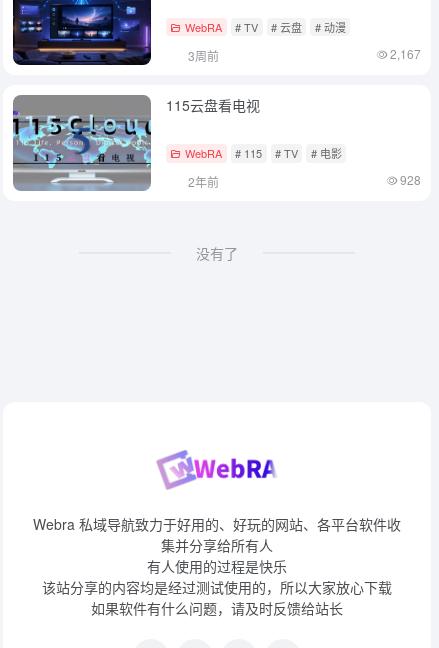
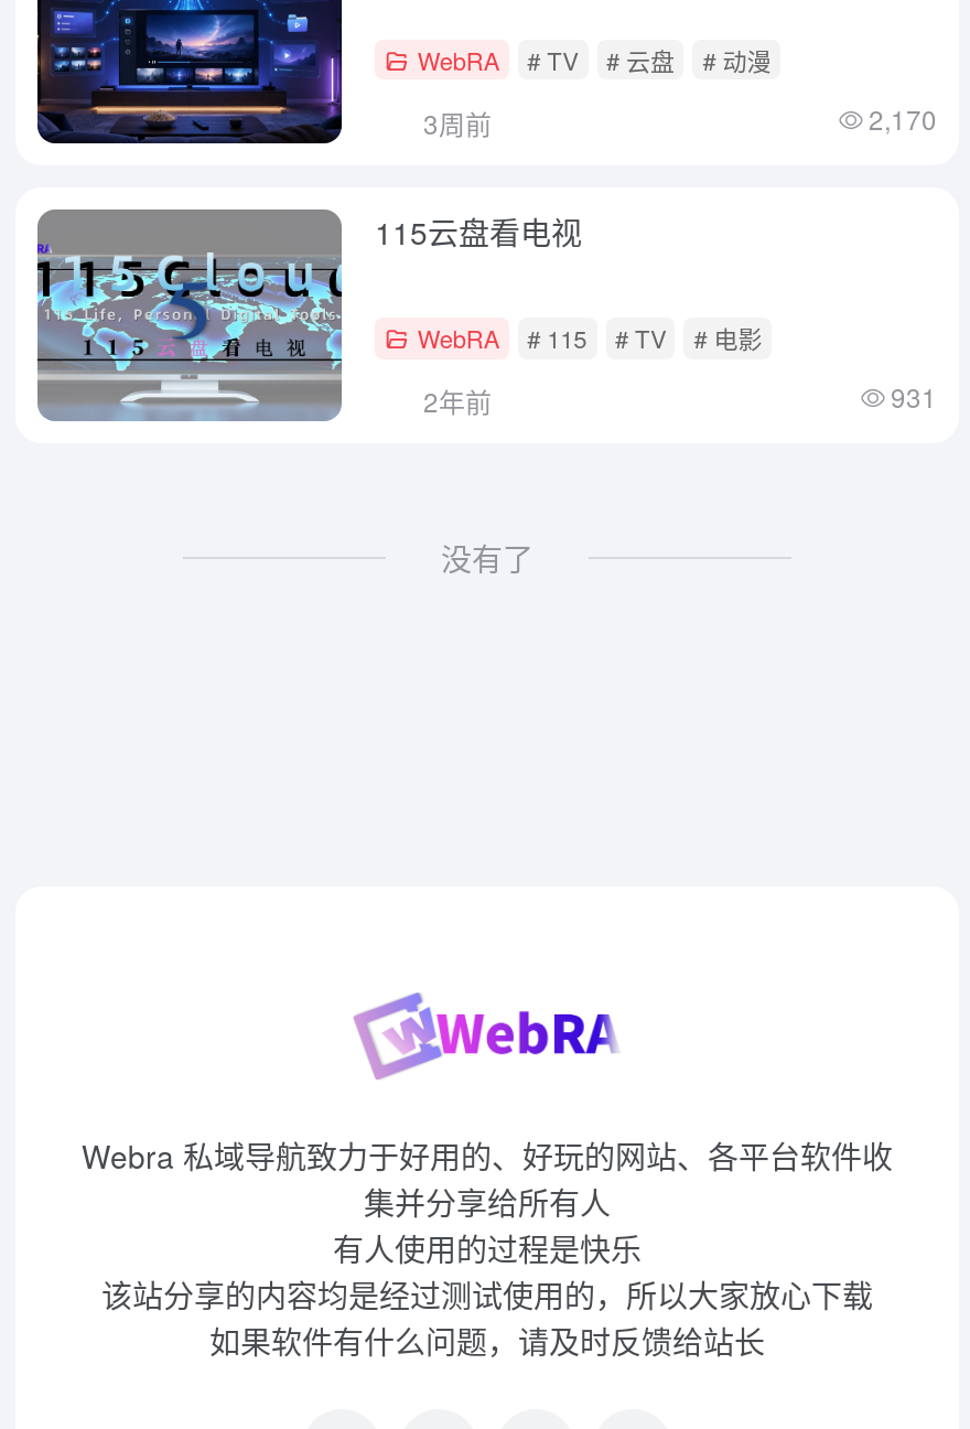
[390,45,421,62] 2,167 -> [869,98,937,136] 2,170
[400,171,421,188] 928 -> [891,378,937,415] 931

